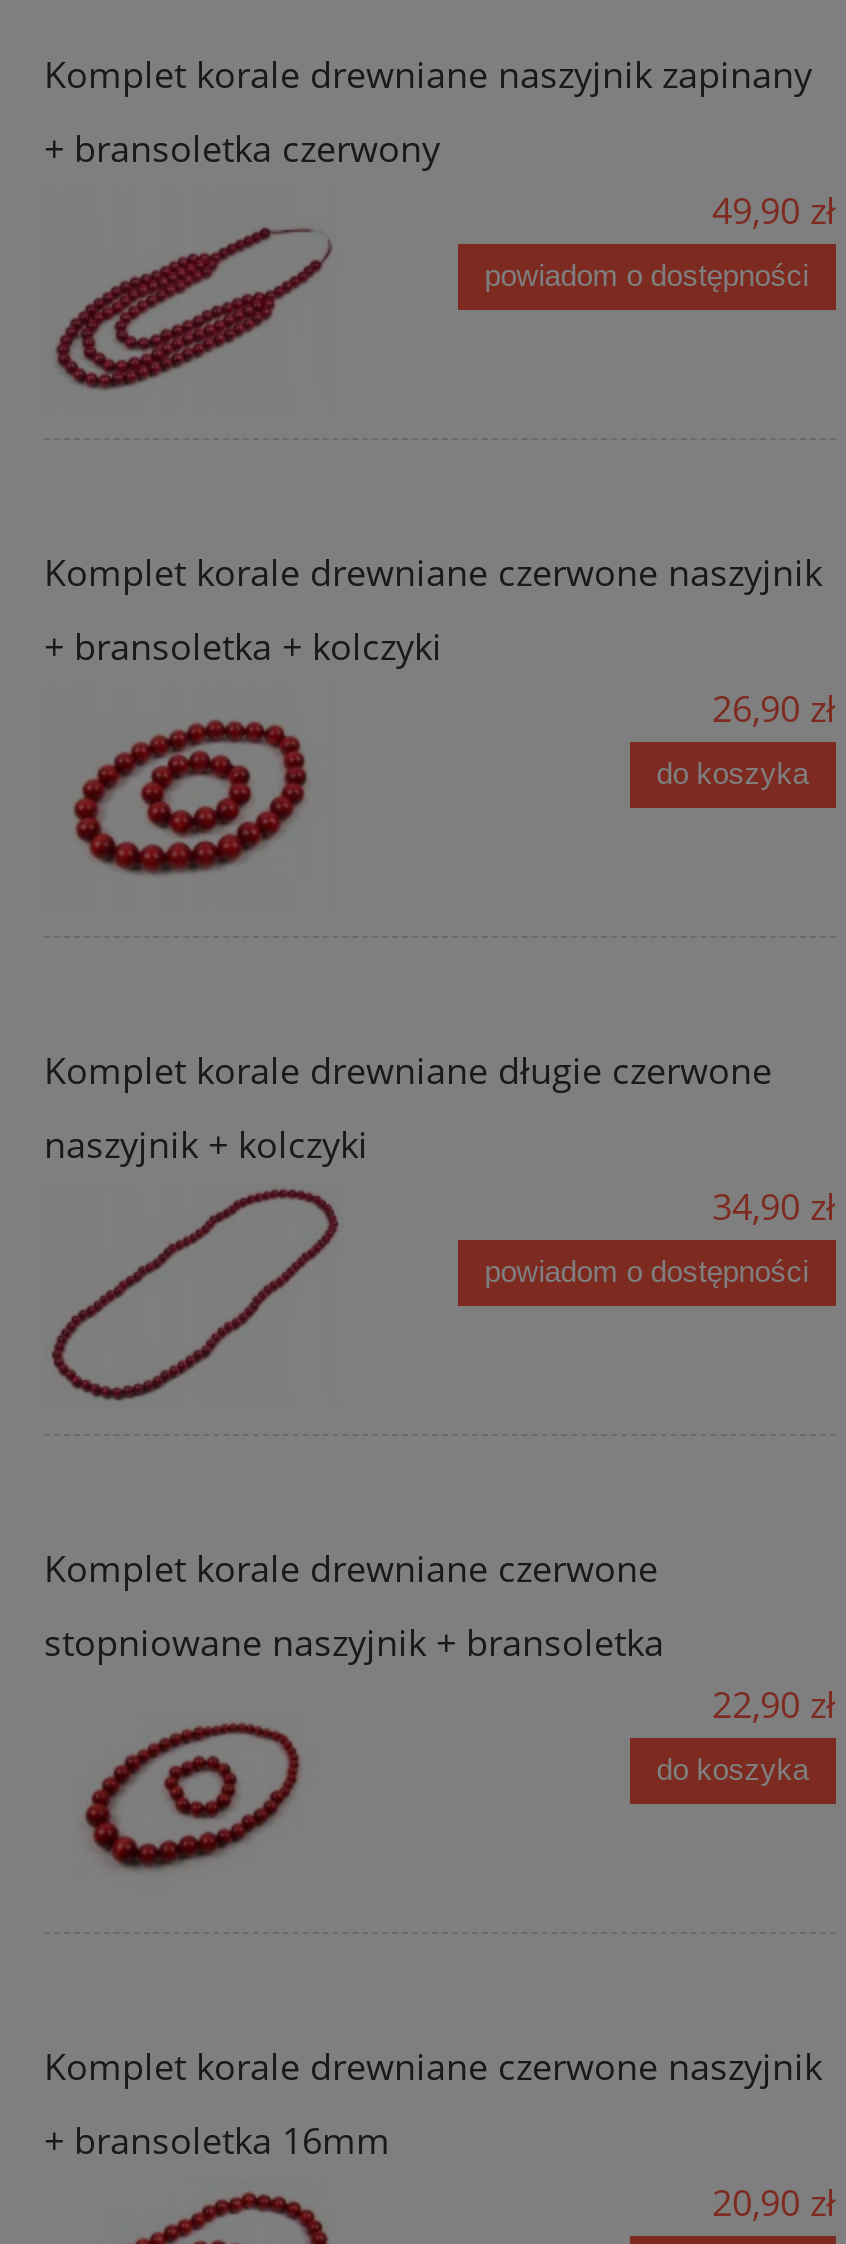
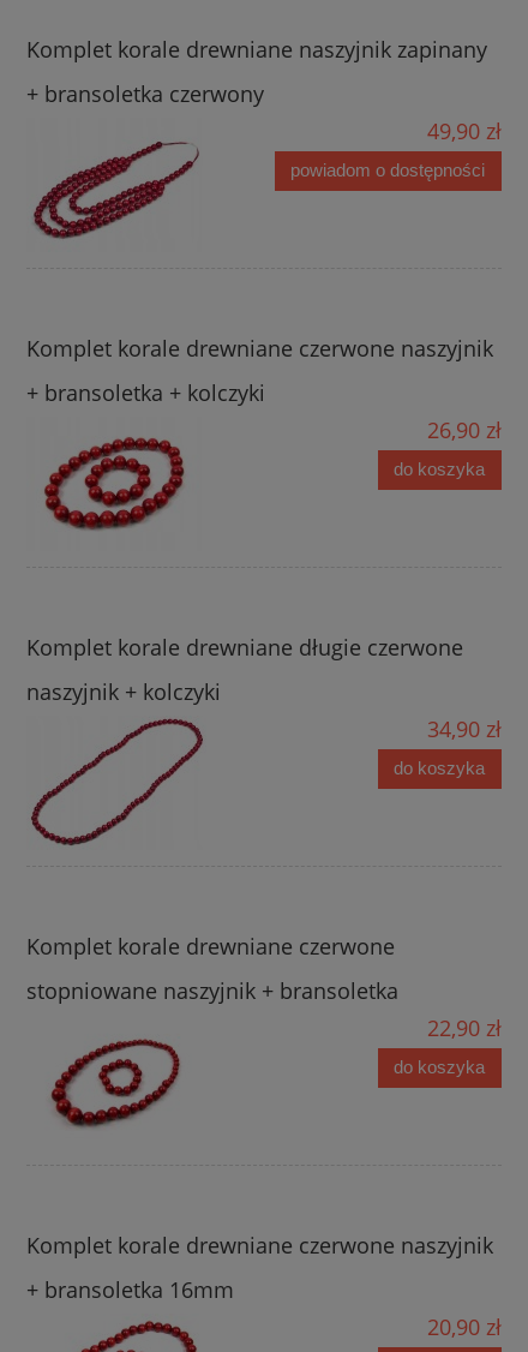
[485,1255,809,1289] powiadom o dostępności -> [394,758,485,779] do koszyka

